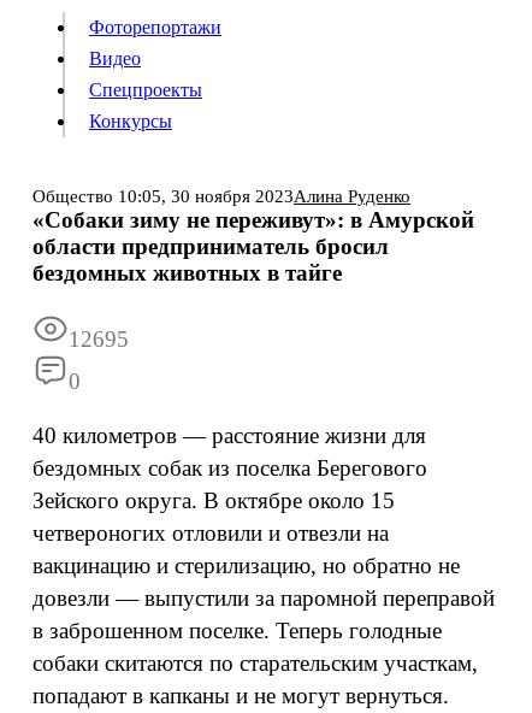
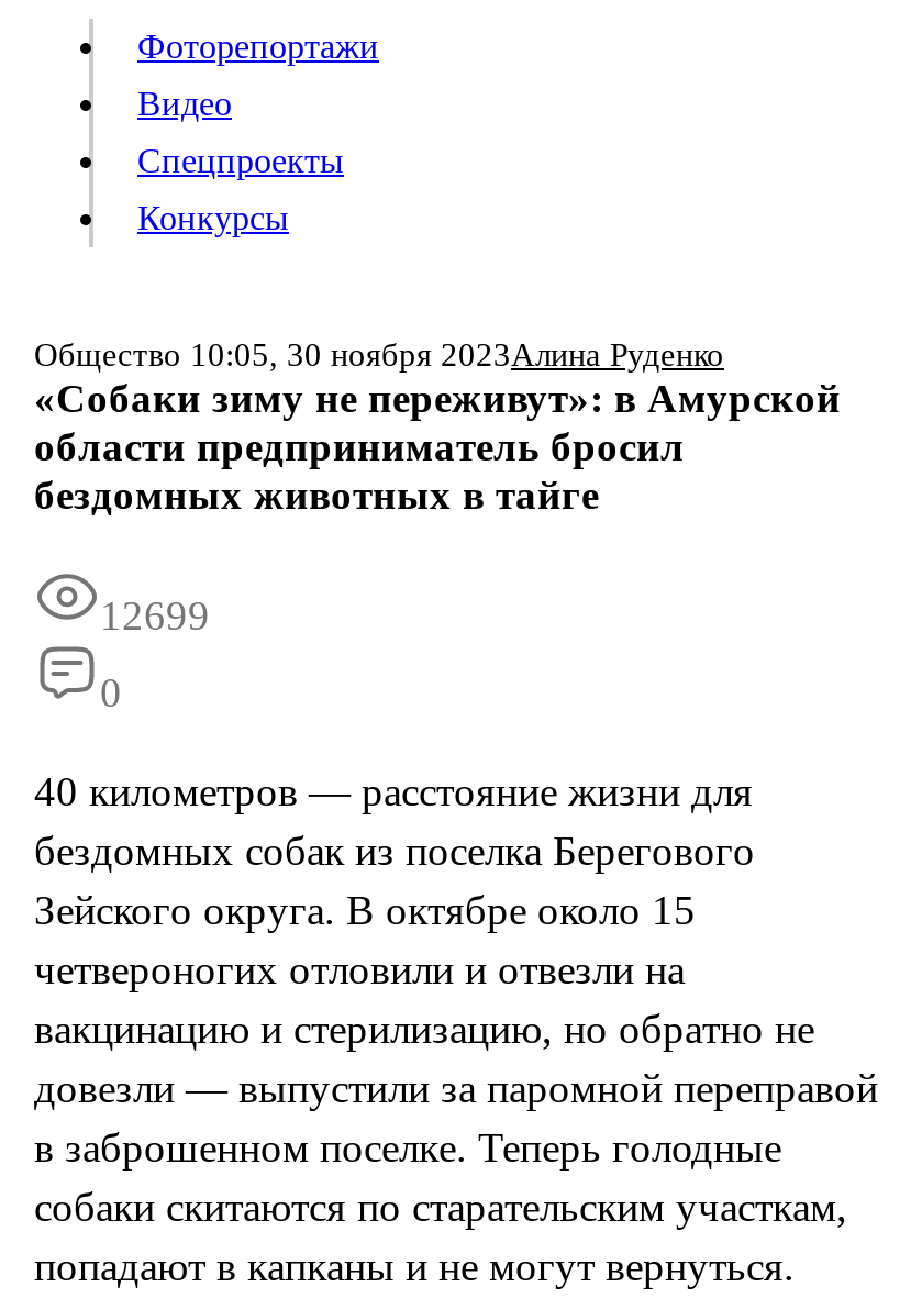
[69,327,129,352] 12695 -> [100,593,210,639] 12699

